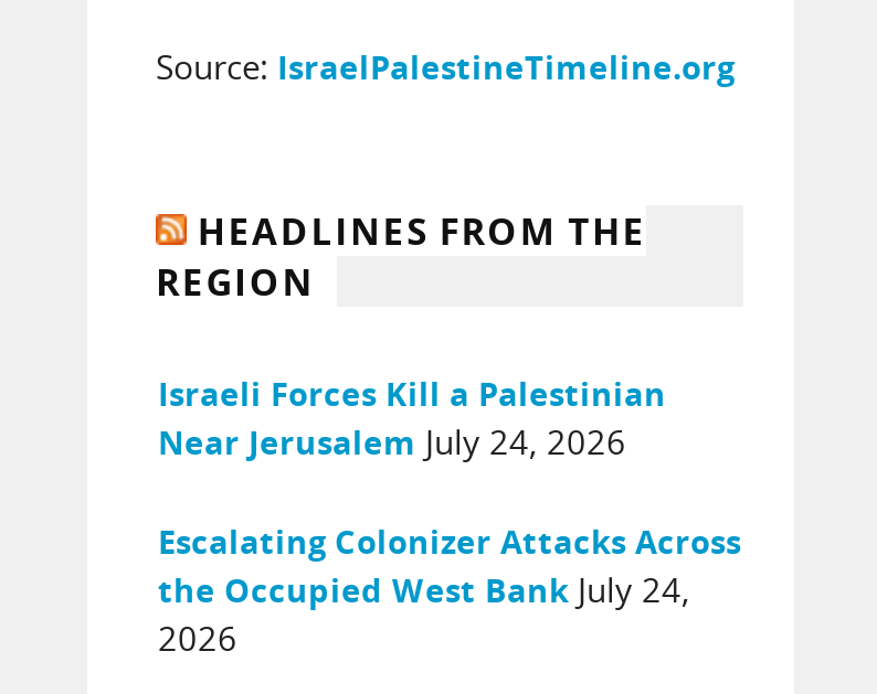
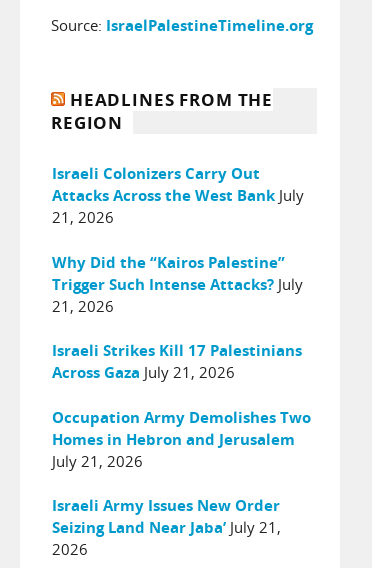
[158,374,741,611] Israeli Forces Kill a Palestinian | Near Jerusalem July 24, 2026 | Escalating Colonizer Attacks Across | the Occupied West Bank July 24, -> [52,164,311,537] Israeli Colonizers Carry Out | Attacks Across the West Bank July | 21, 2026 | Why Did the “Kairos Palestine” | Trigger Such Intense Attacks? July | 21, 2026 | Israeli Strikes Kill 17 Palestinians | Across Gaza July 21, 2026 | Occupation Army Demolishes Two | Homes in Hebron and Jerusalem | July 21, 2026 | Israeli Army Issues New Order | Seizing Land Near Jaba’ July 21,

